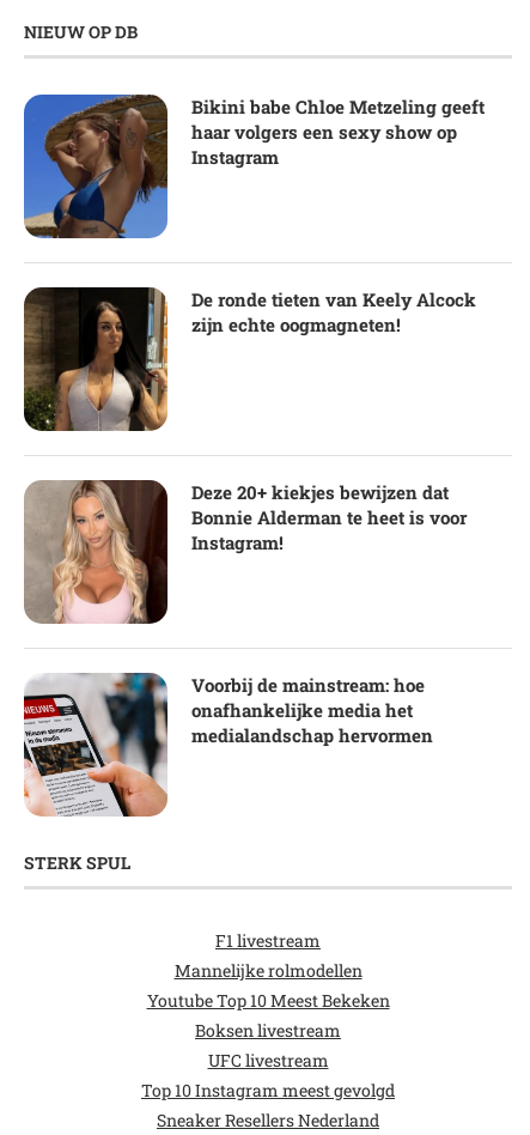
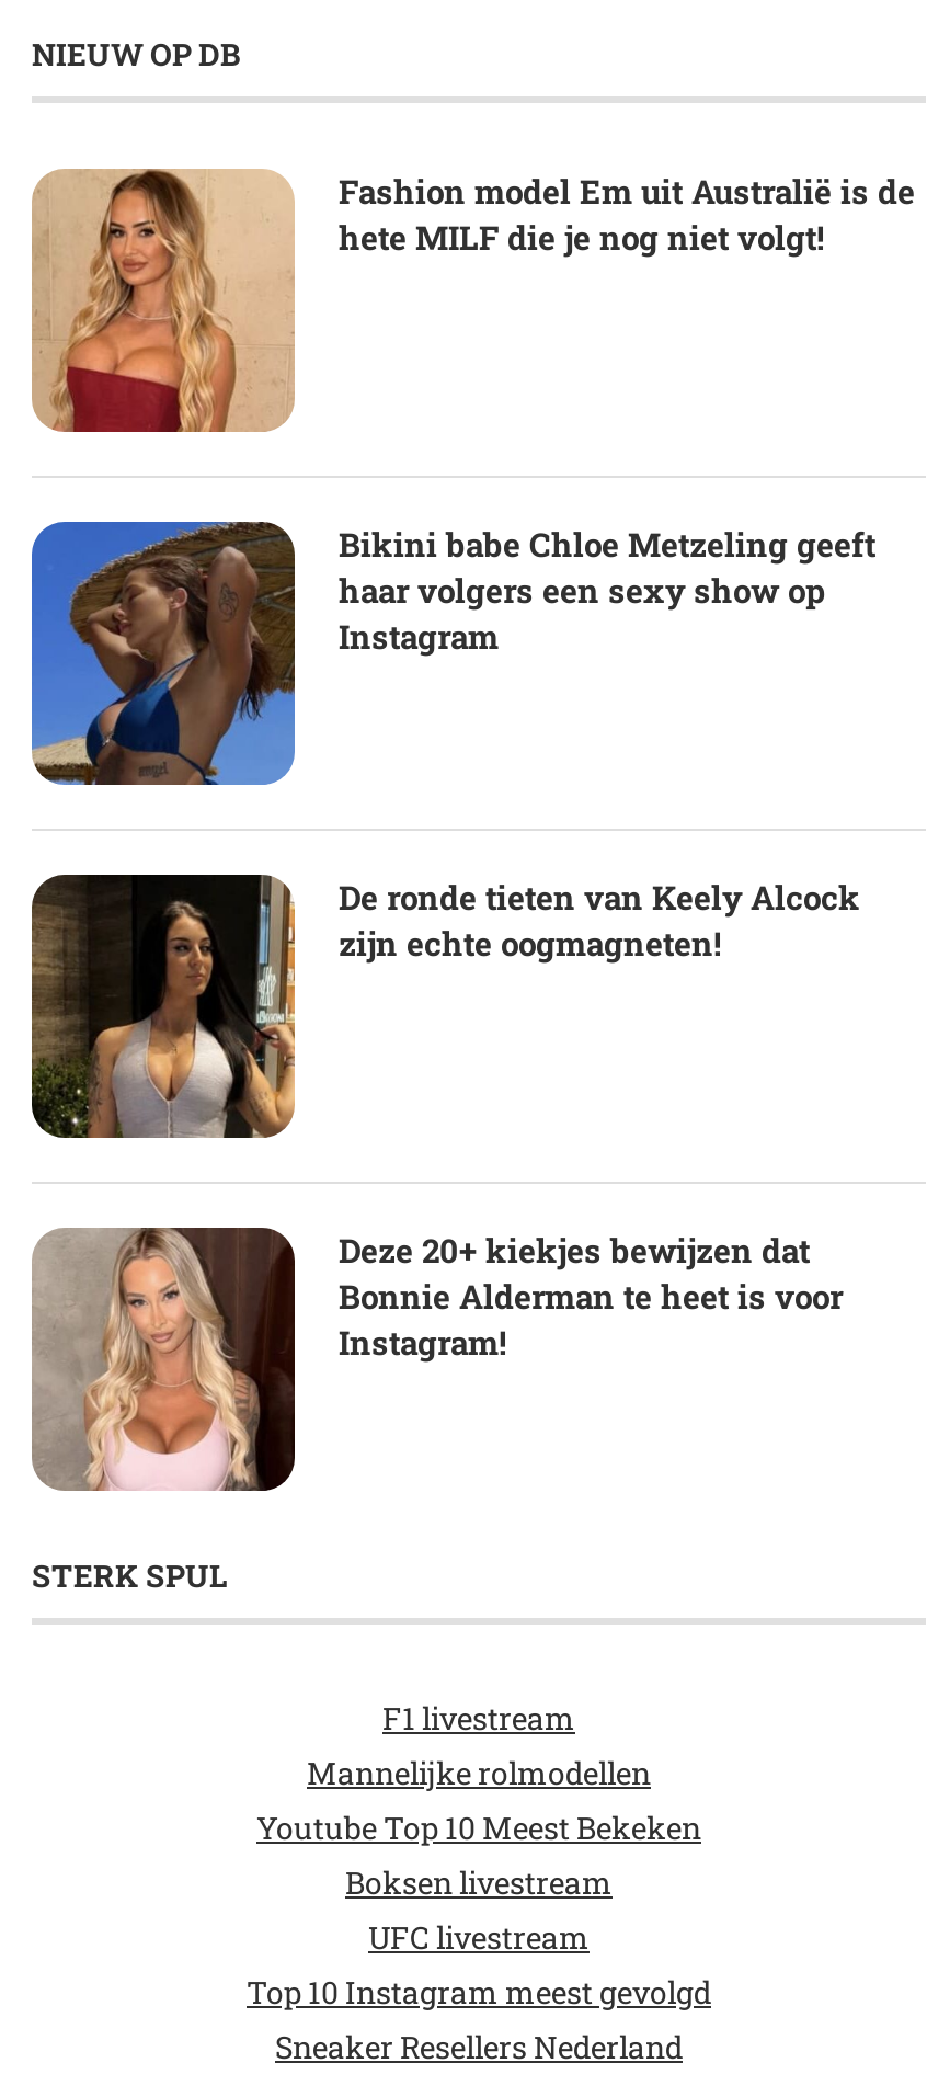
none -> [30,167,915,434] [image] | Fashion model Em uit Australië is de | hete MILF die je nog niet volgt!
moved [24,92,485,554] -> [32,517,875,1363]: [image] | Bikini babe Chloe Metzeling geeft | haar volgers een sexy show op | ... | Bonnie Alderman te heet is voor | Instagram!
[23,673,433,818] [image] | Voorbij de mainstream: hoe | onafhankelijke media het | medialandschap hervormen -> none

